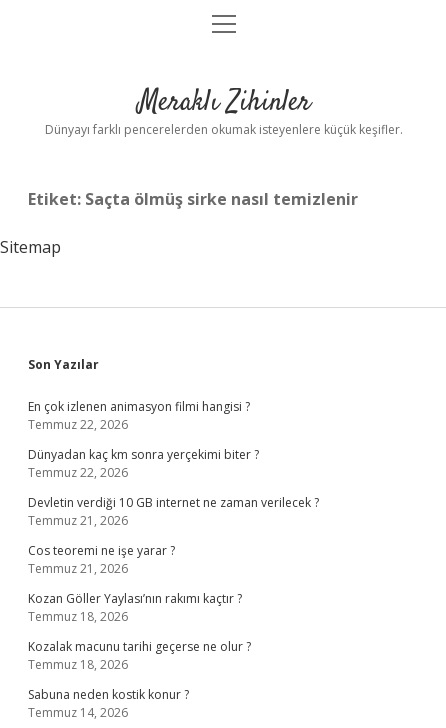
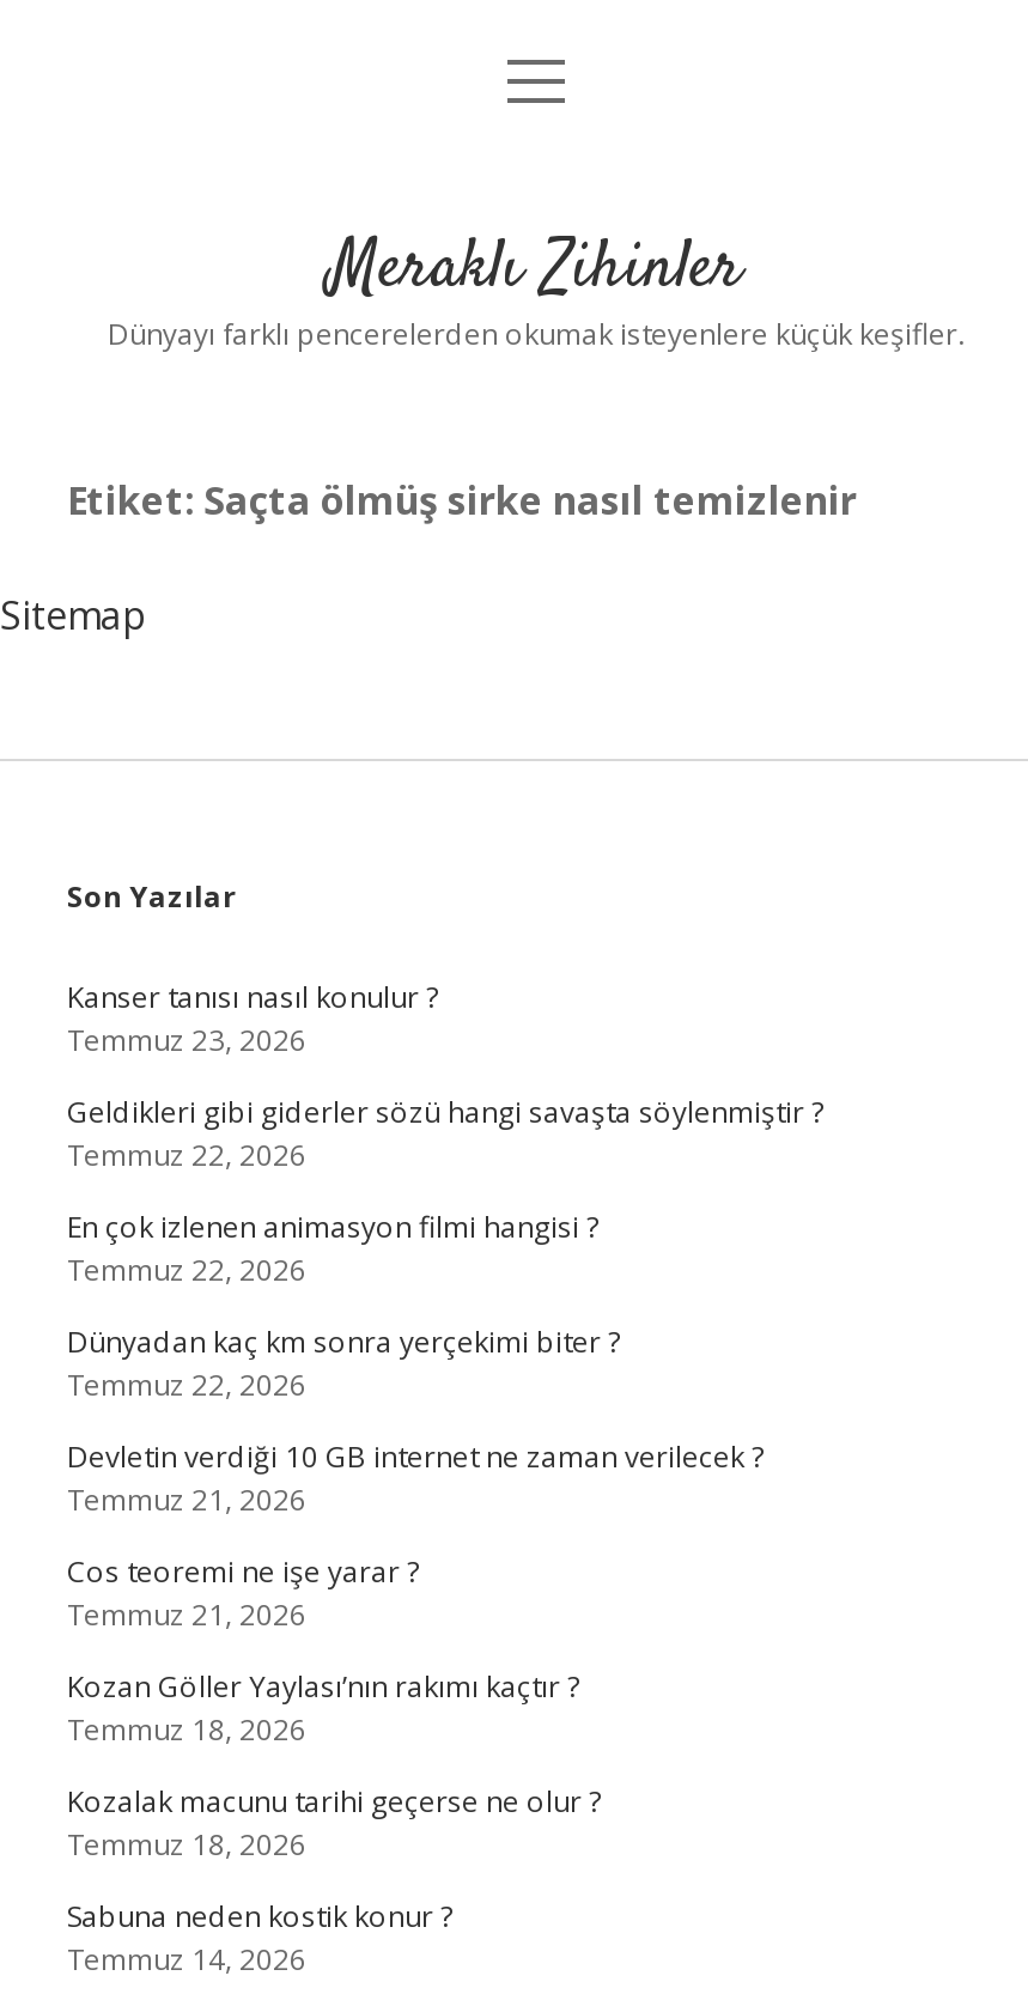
none -> [67,977,823,1175] Kanser tanısı nasıl konulur ? | Temmuz 23, 2026 | Geldikleri gibi giderler sözü hangi savaşta söylenmiştir ? | Temmuz 22, 2026

